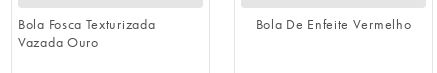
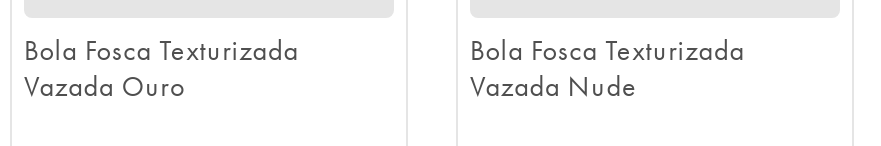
[256,15,411,33] Bola De Enfeite Vermelho -> [470,32,745,104] Bola Fosca Texturizada | Vazada Nude

